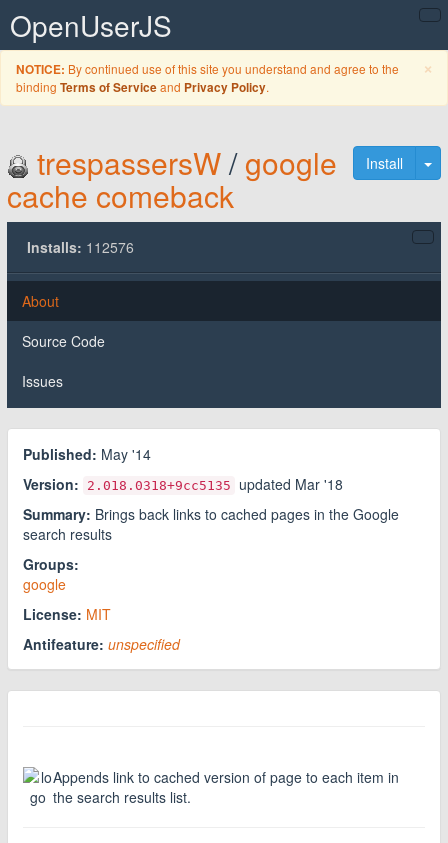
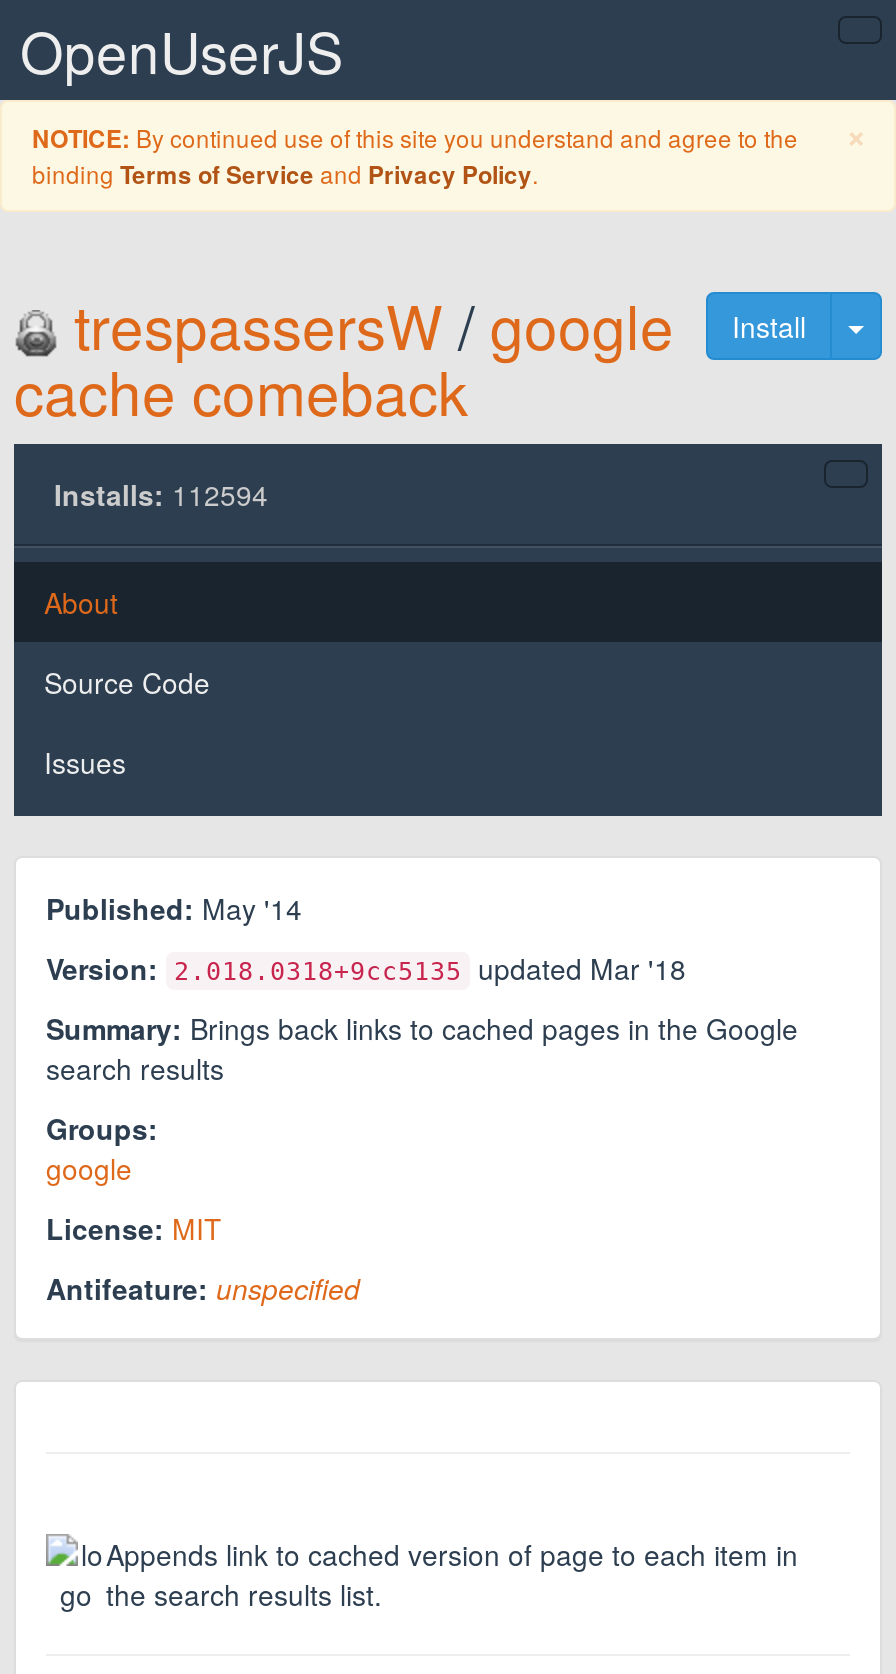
[27,237,134,257] Installs: 112576 -> [54,474,268,514] Installs: 112594

